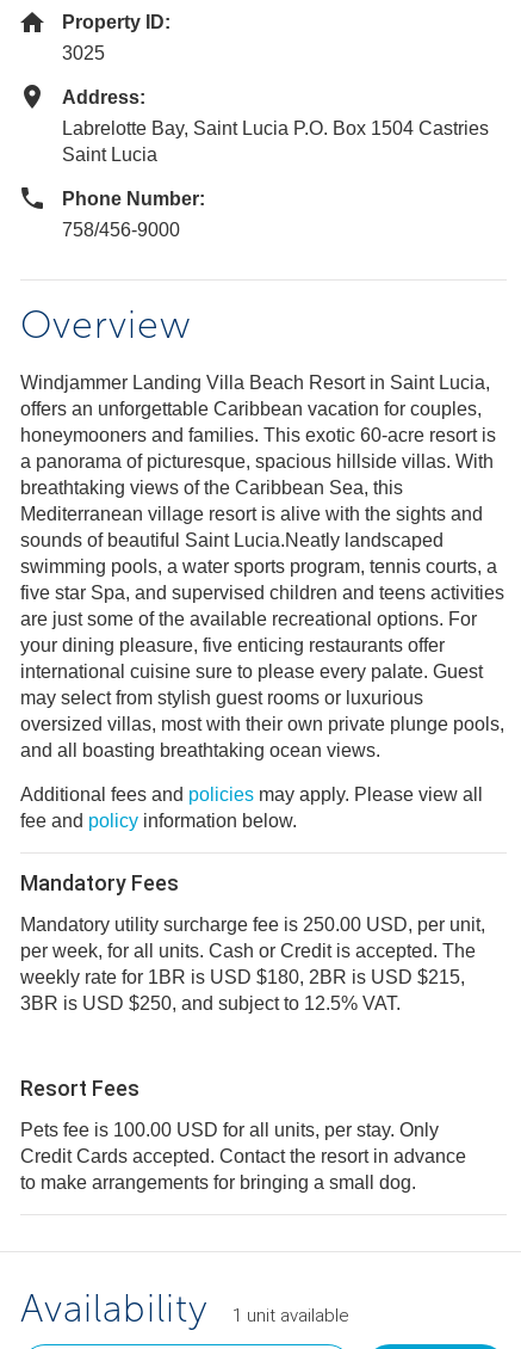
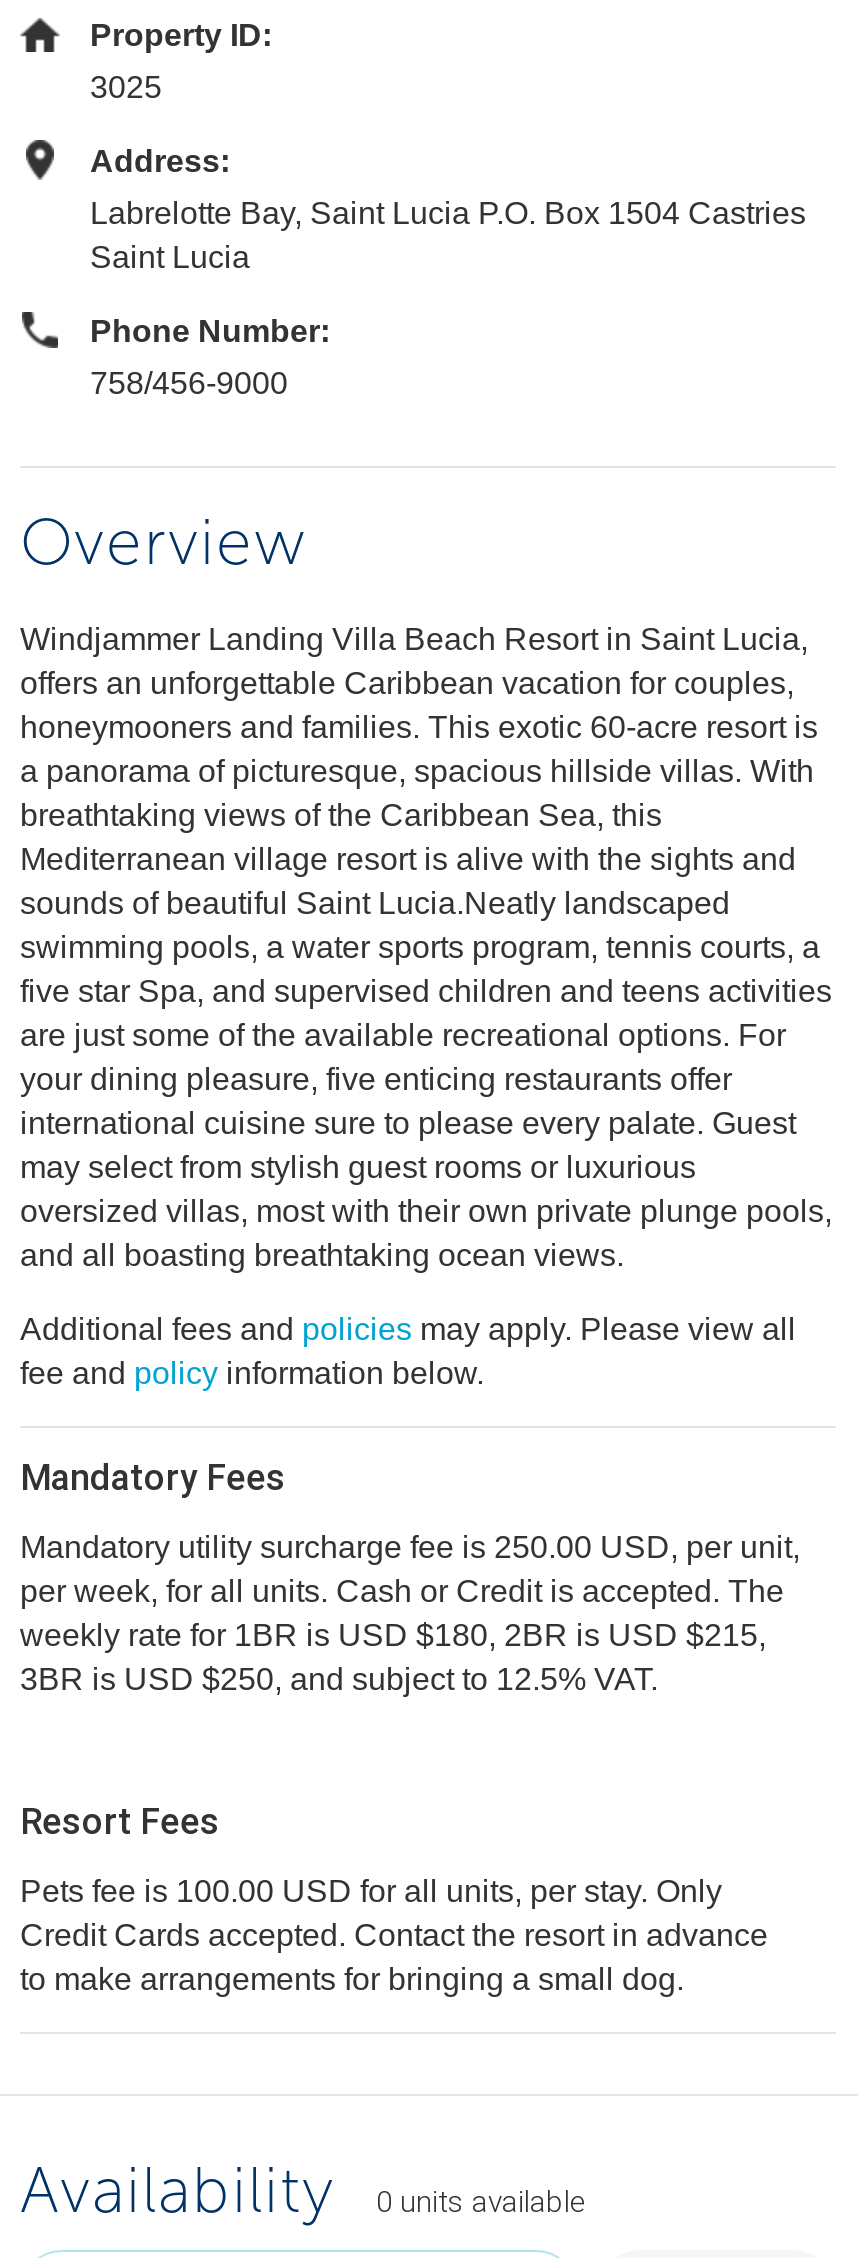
[232,1305,349,1326] 1 unit available -> [376,2184,588,2220] 0 units available

